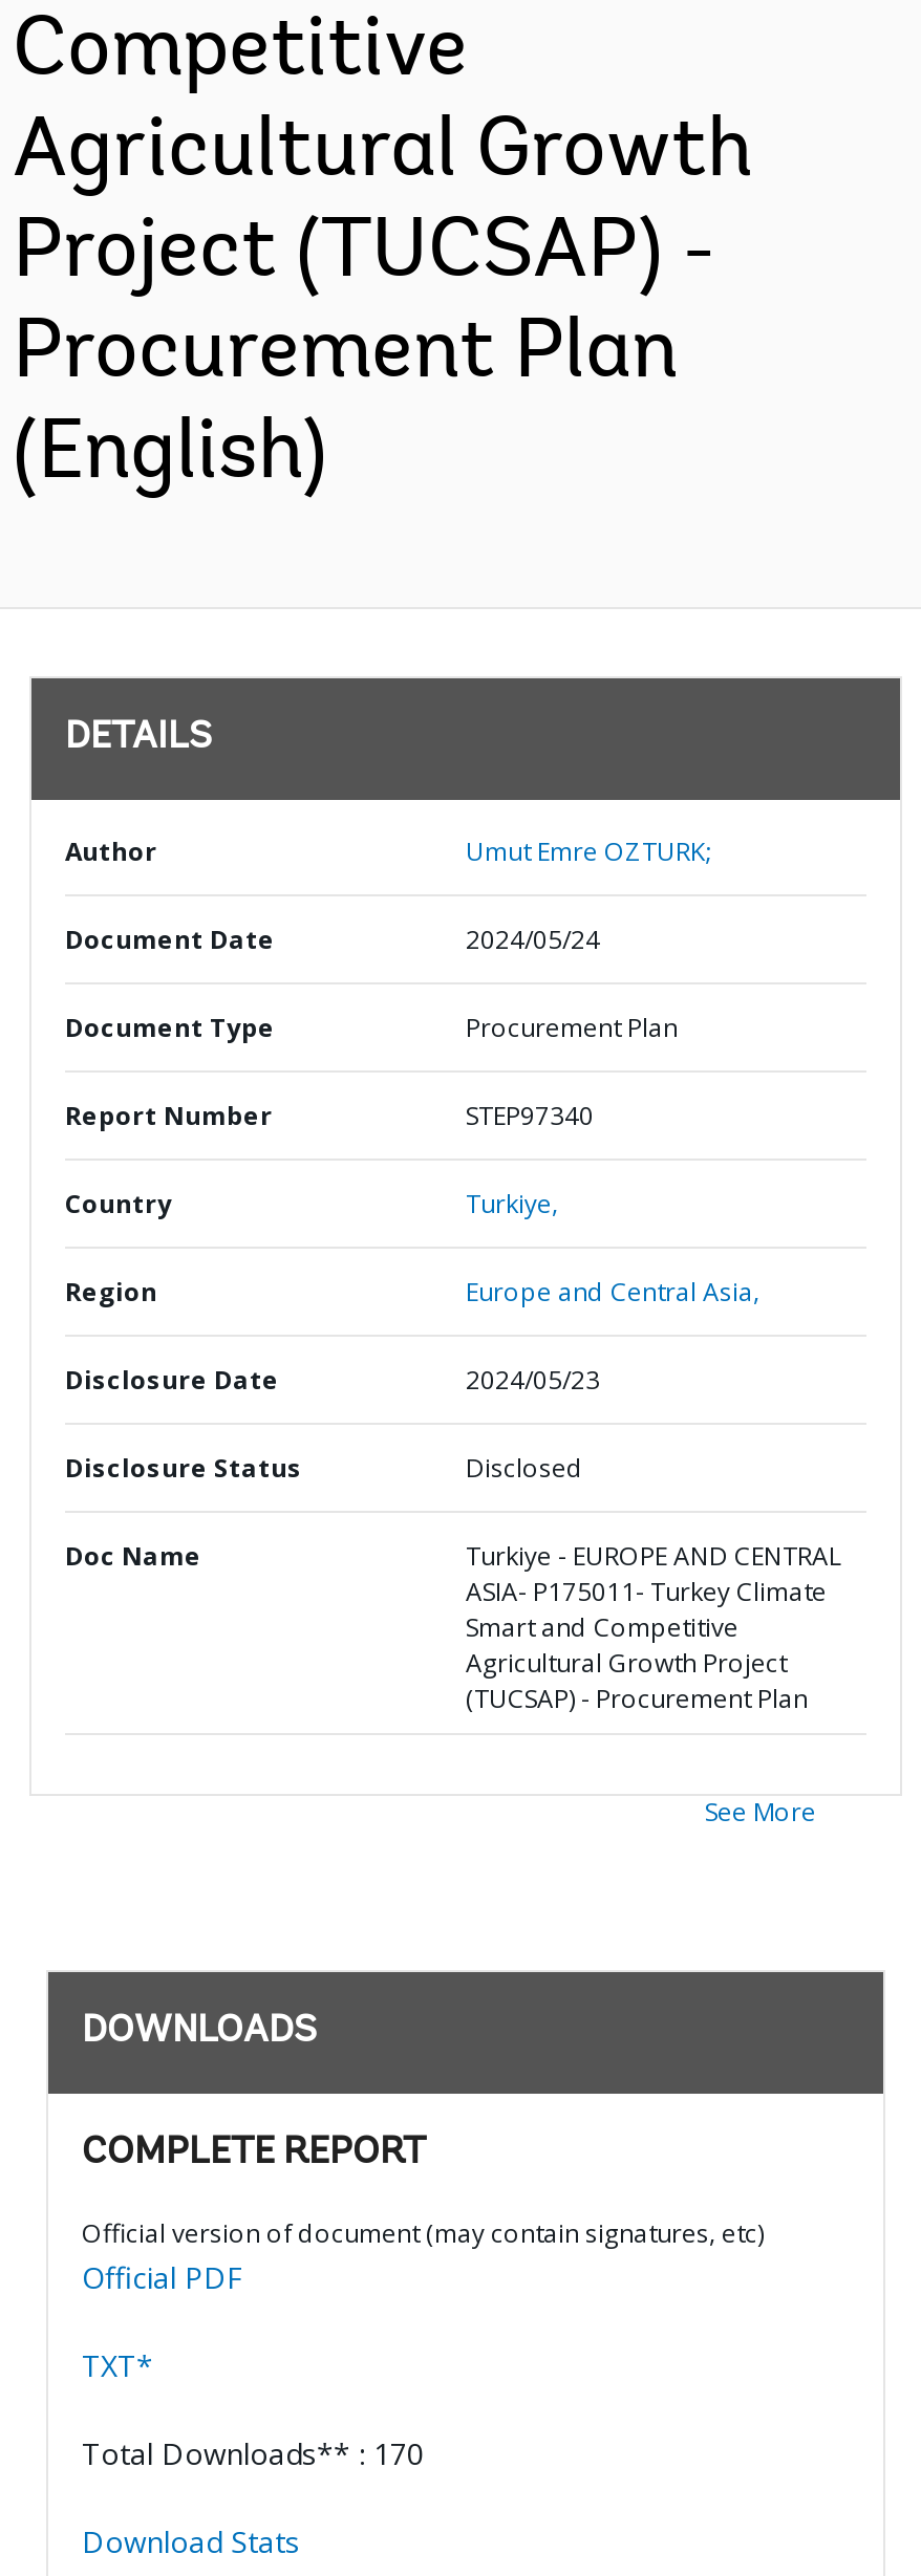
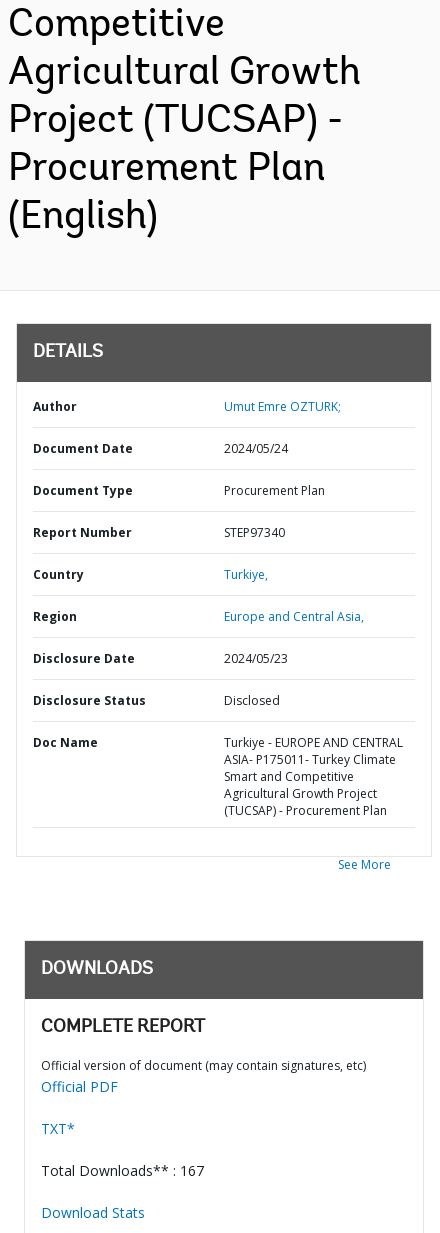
[82,2433,424,2473] Total Downloads** : 170 -> [41,1161,204,1180] Total Downloads** : 167

